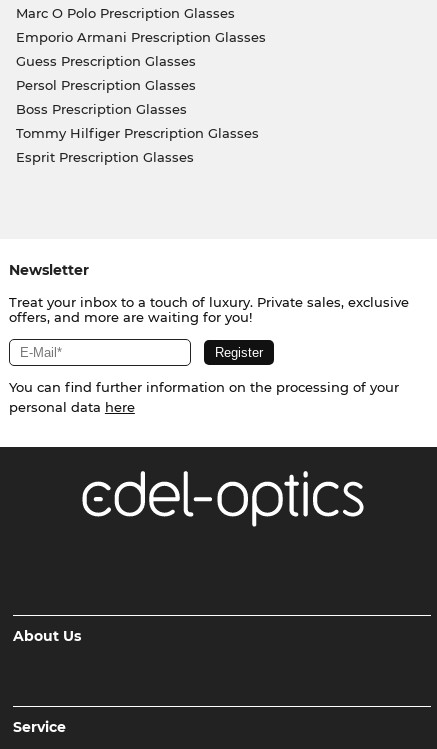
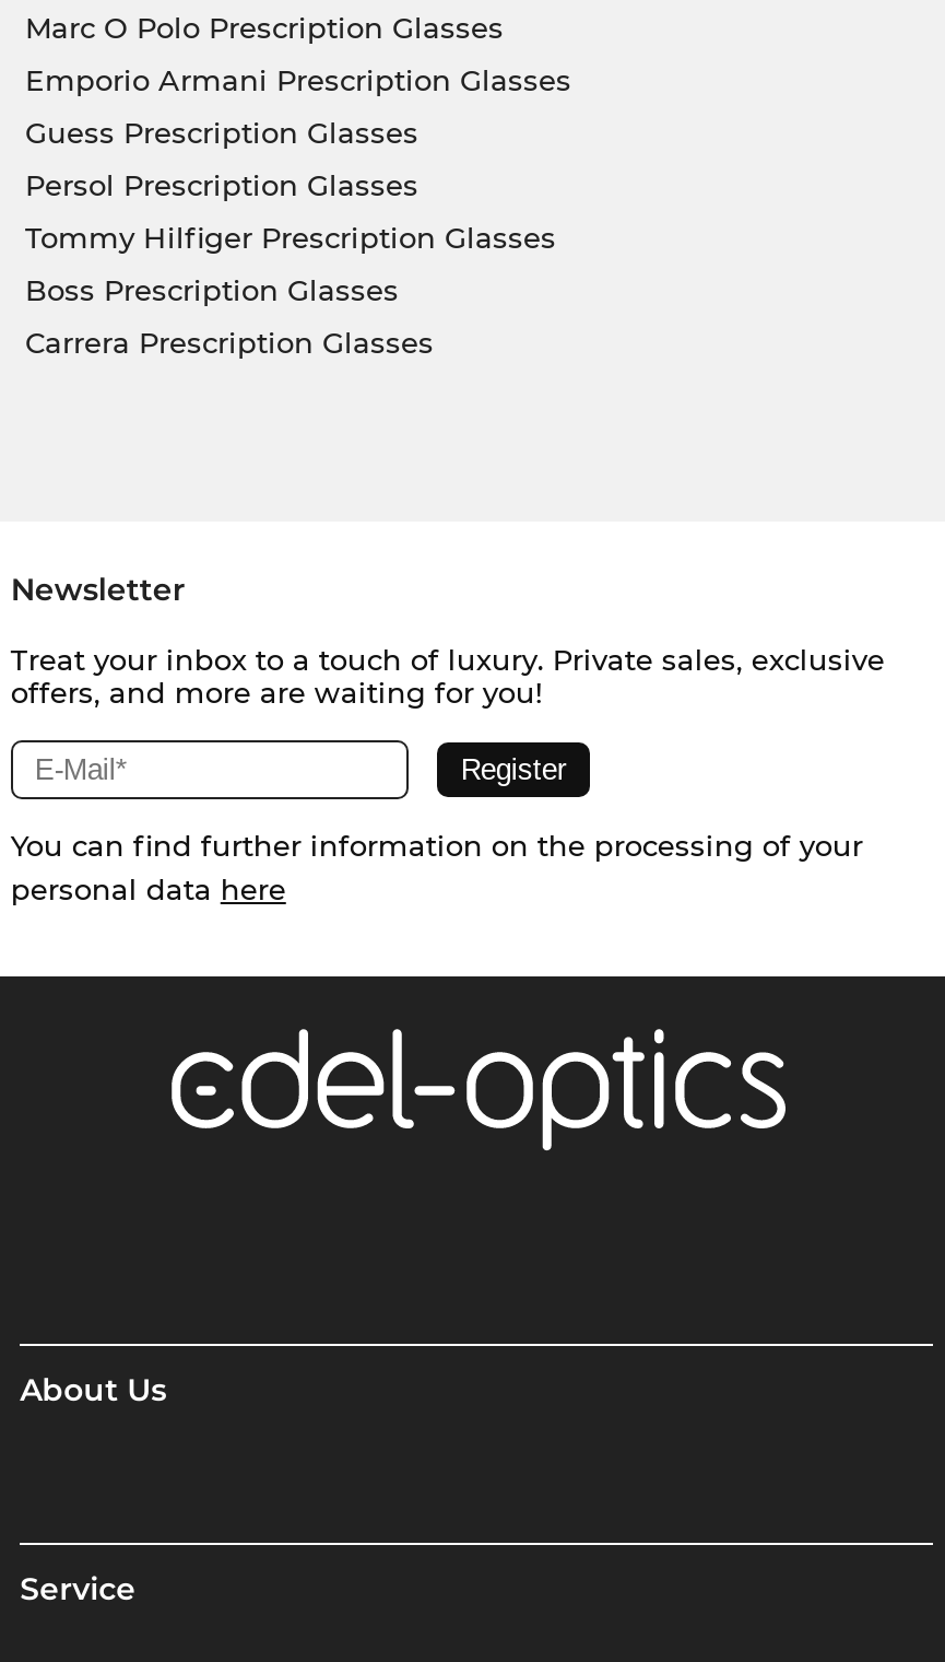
moved [15,101,186,117] -> [25,272,399,307]: Boss Prescription Glasses
moved [15,125,258,141] -> [25,220,556,255]: Tommy Hilfiger Prescription Glasses
[15,149,193,165] Esprit Prescription Glasses -> [25,325,434,360] Carrera Prescription Glasses

